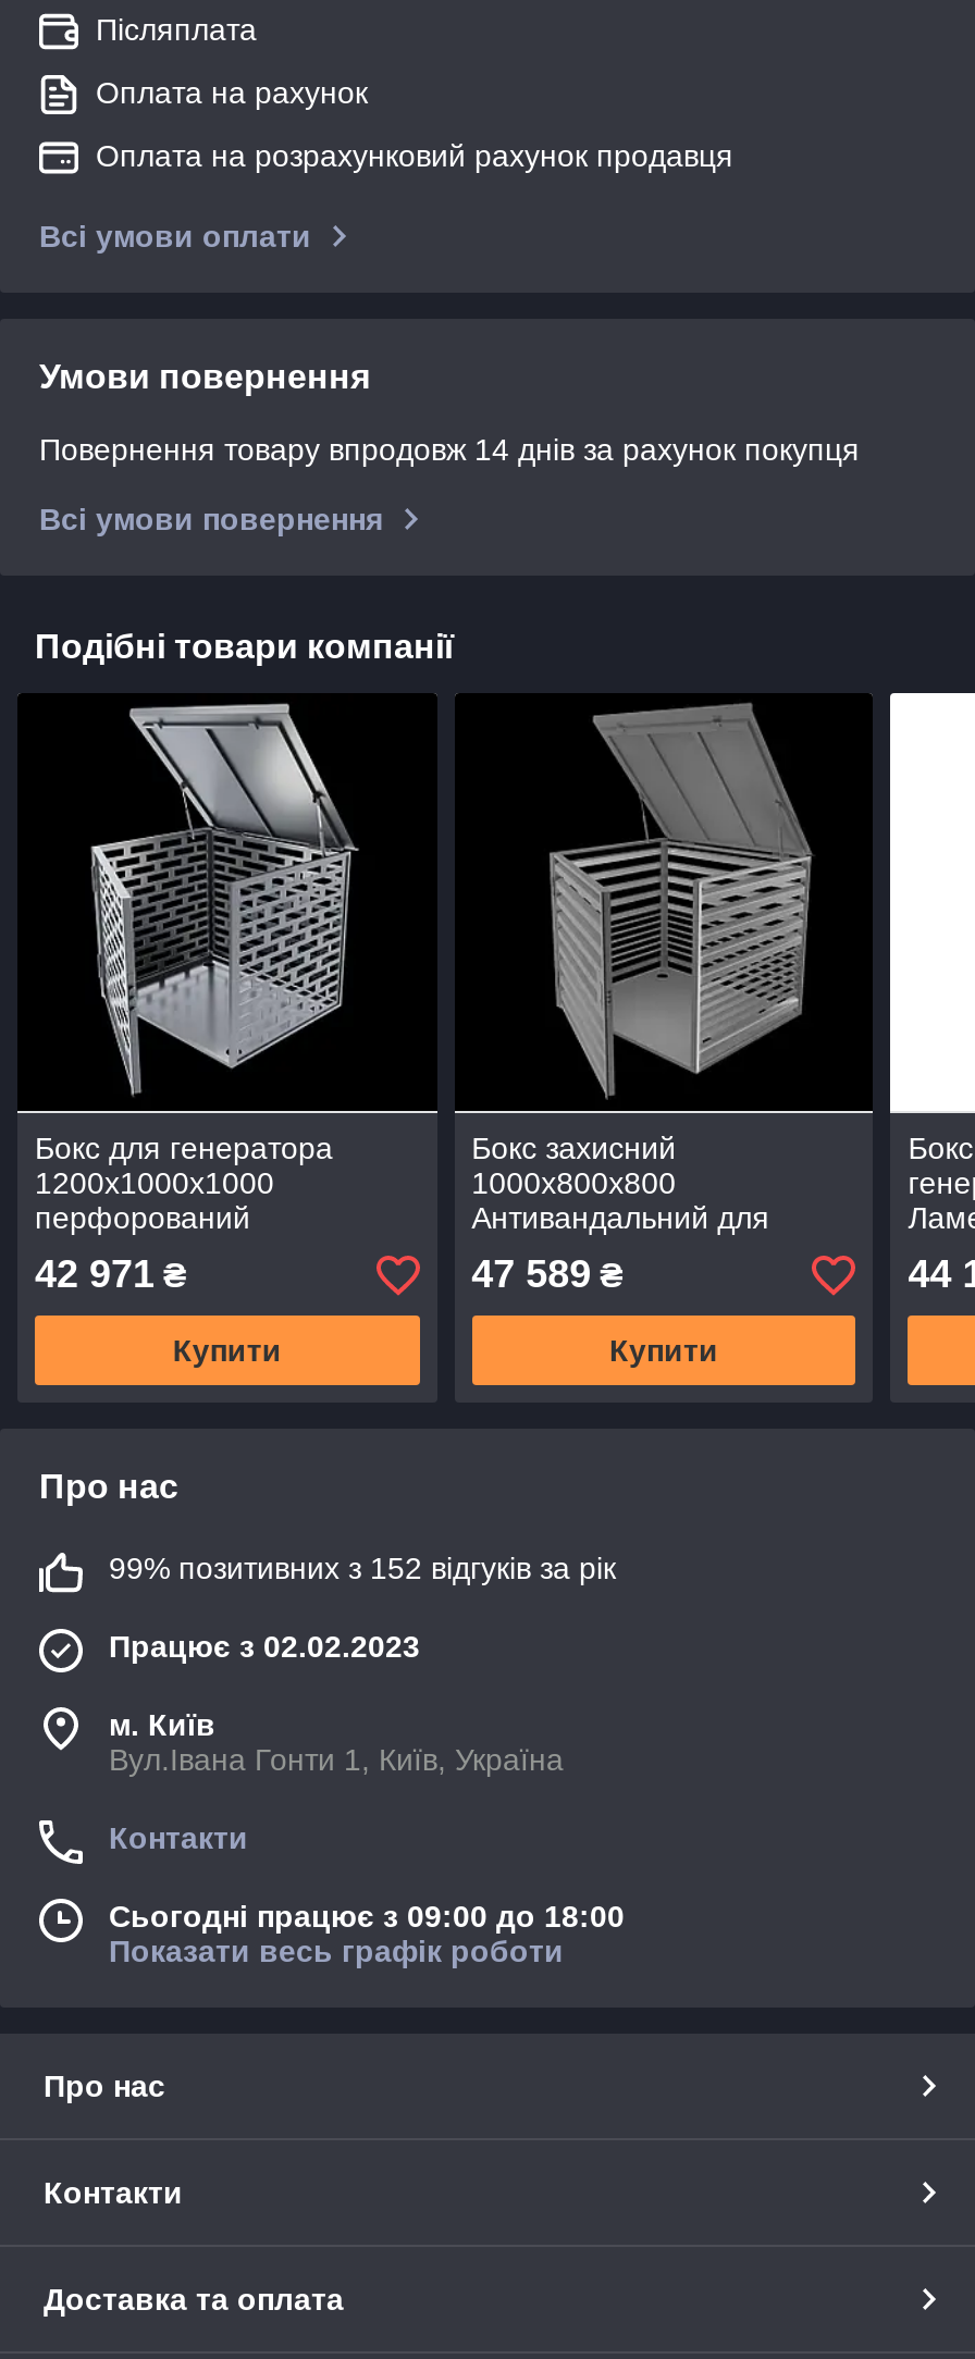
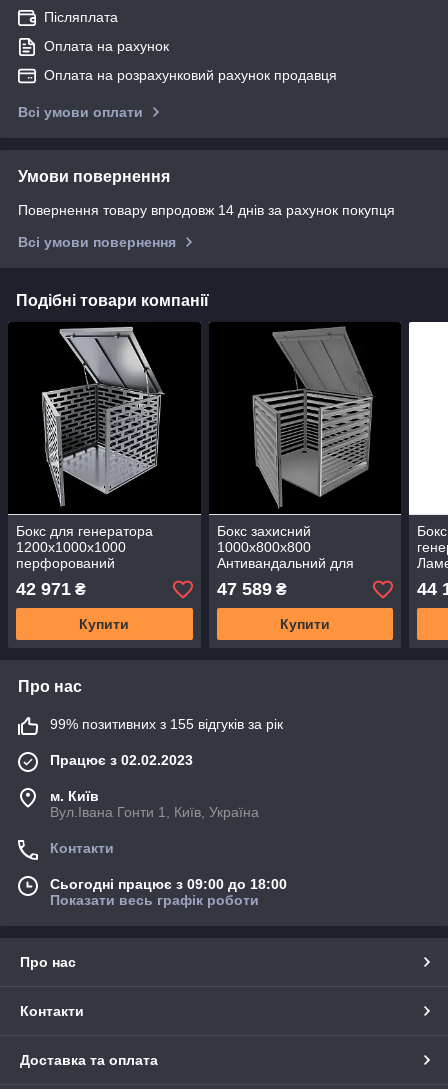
[109,1551,616,1586] 99% позитивних з 152 відгуків за рік -> [50,716,283,732] 99% позитивних з 155 відгуків за рік

